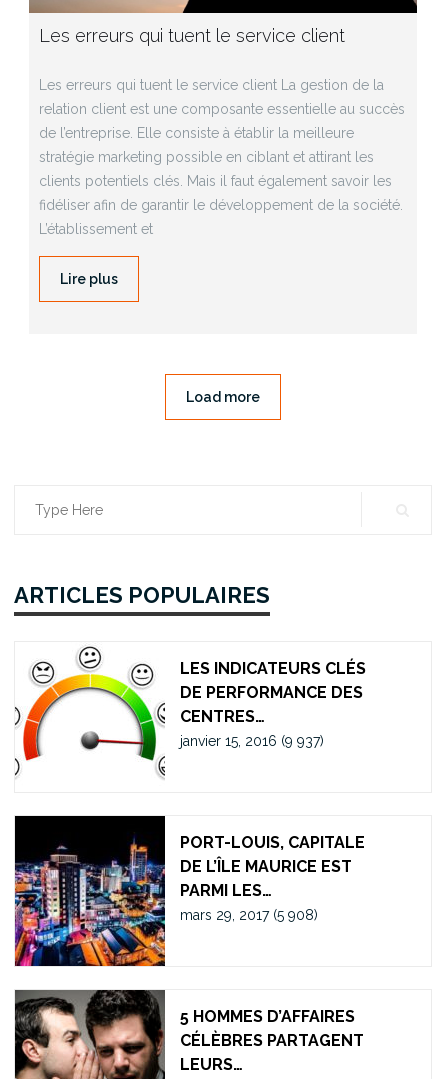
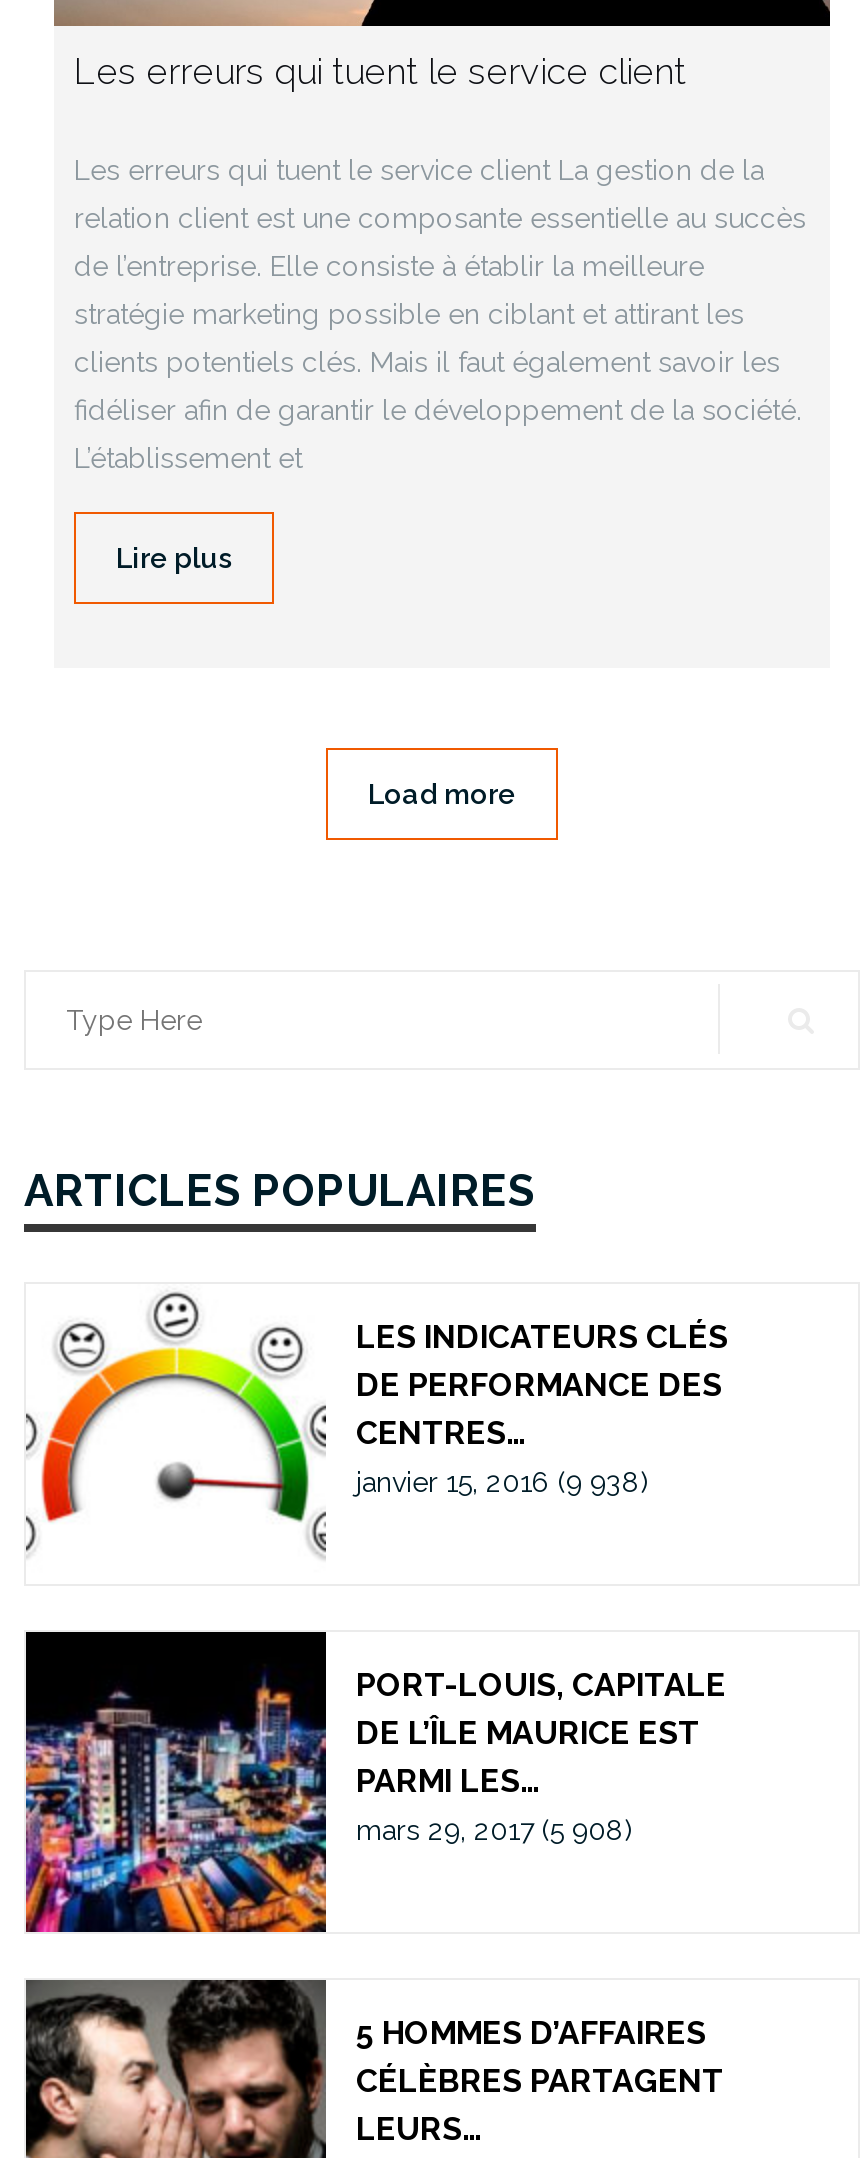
[180,733,324,749] janvier 15, 2016 (9 937) -> [356,1467,648,1499] janvier 15, 2016 (9 938)

